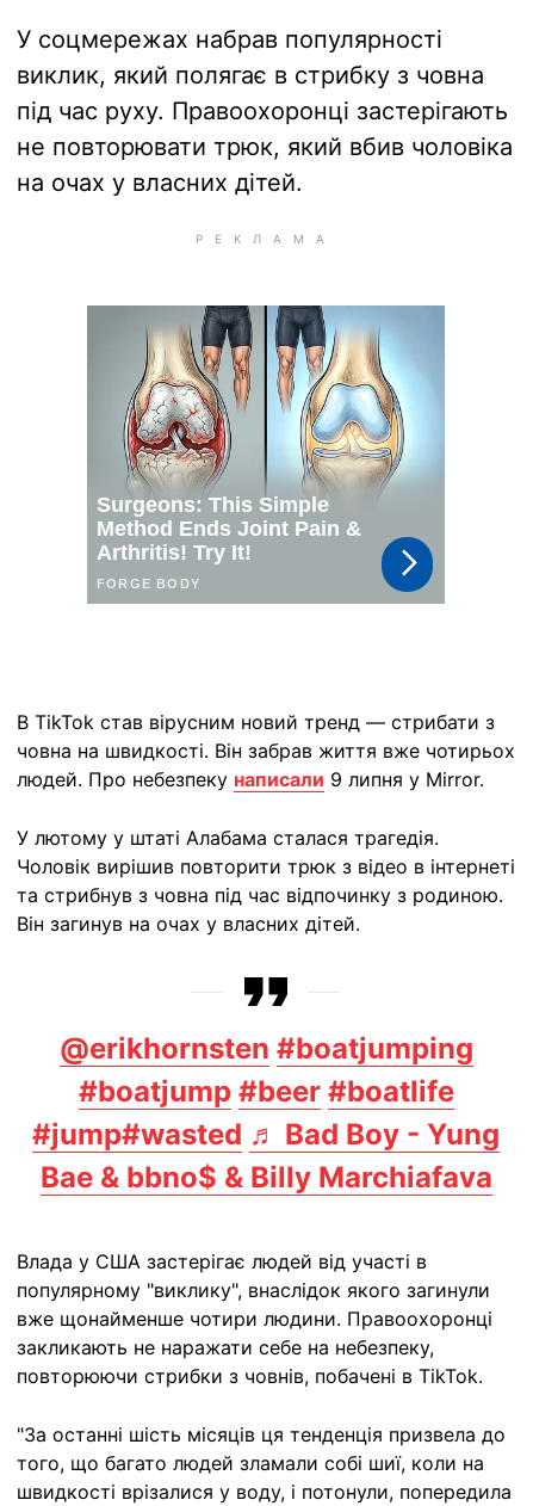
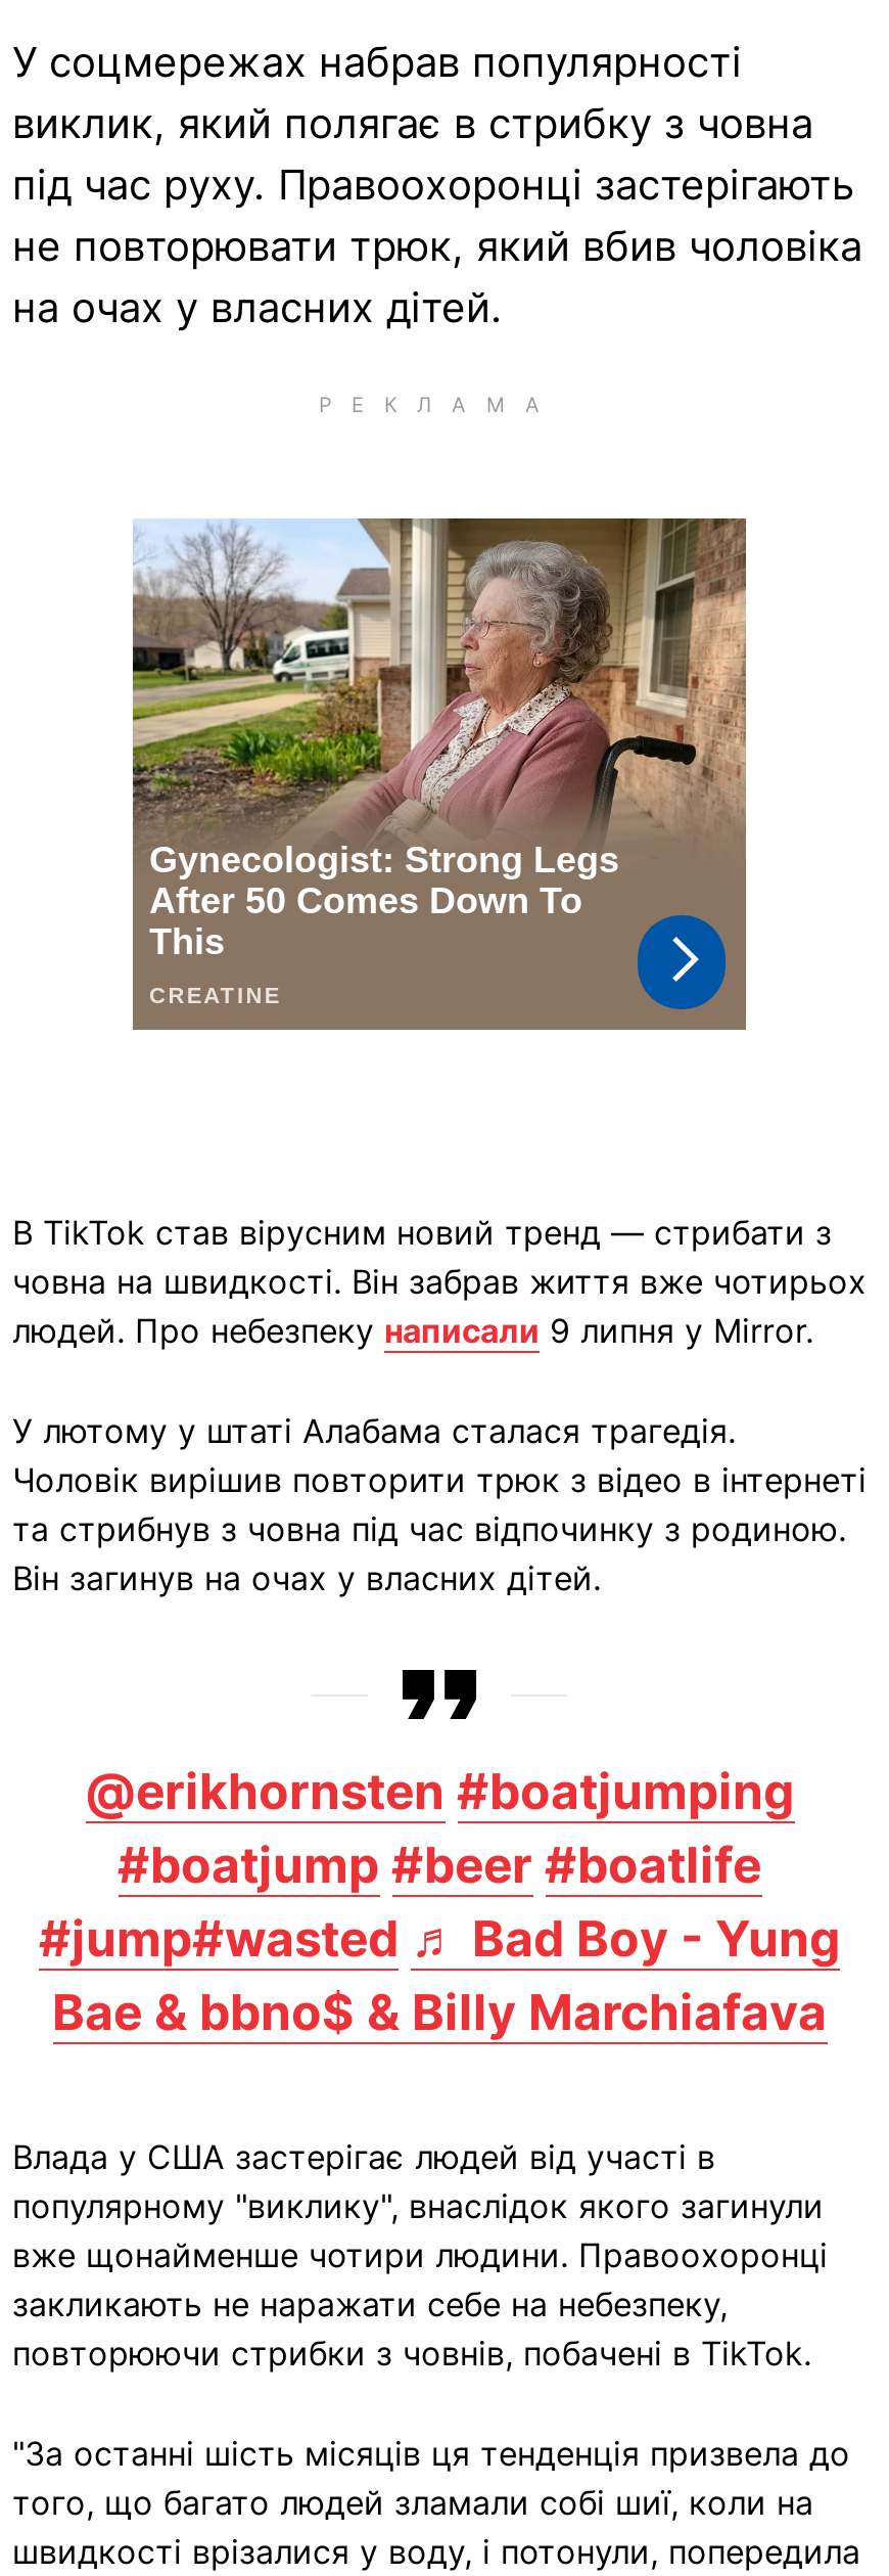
[86,304,446,604] [image] -> [131,516,748,1030] [image]

